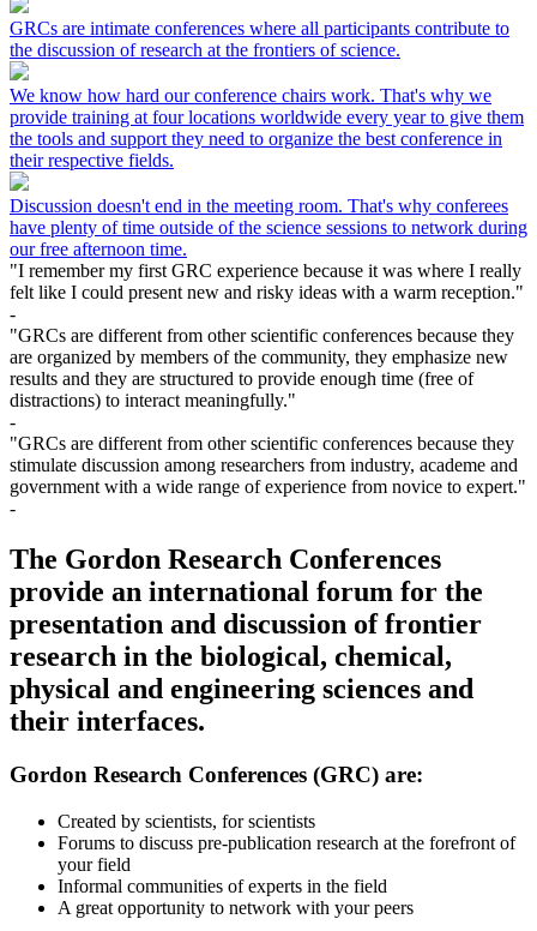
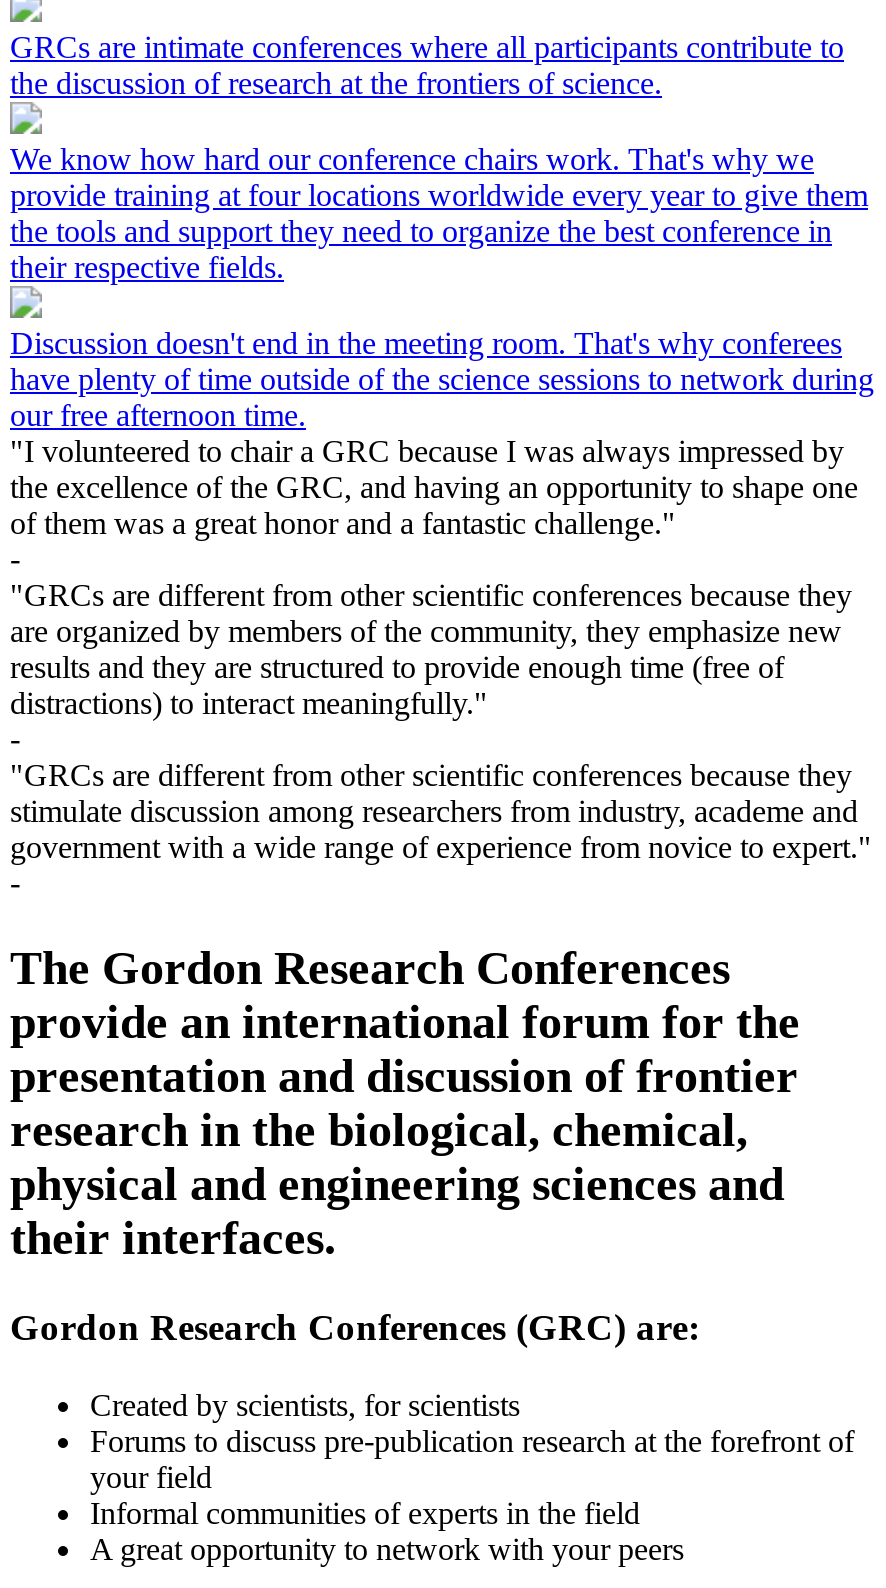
[10,261,524,303] "I remember my first GRC experience because it was where I really | felt like I could present new and risky ideas with a warm reception." -> [10,434,858,540] "I volunteered to chair a GRC because I was always impressed by | the excellence of the GRC, and having an opportunity to shape one | of them was a great honor and a fantastic challenge."

